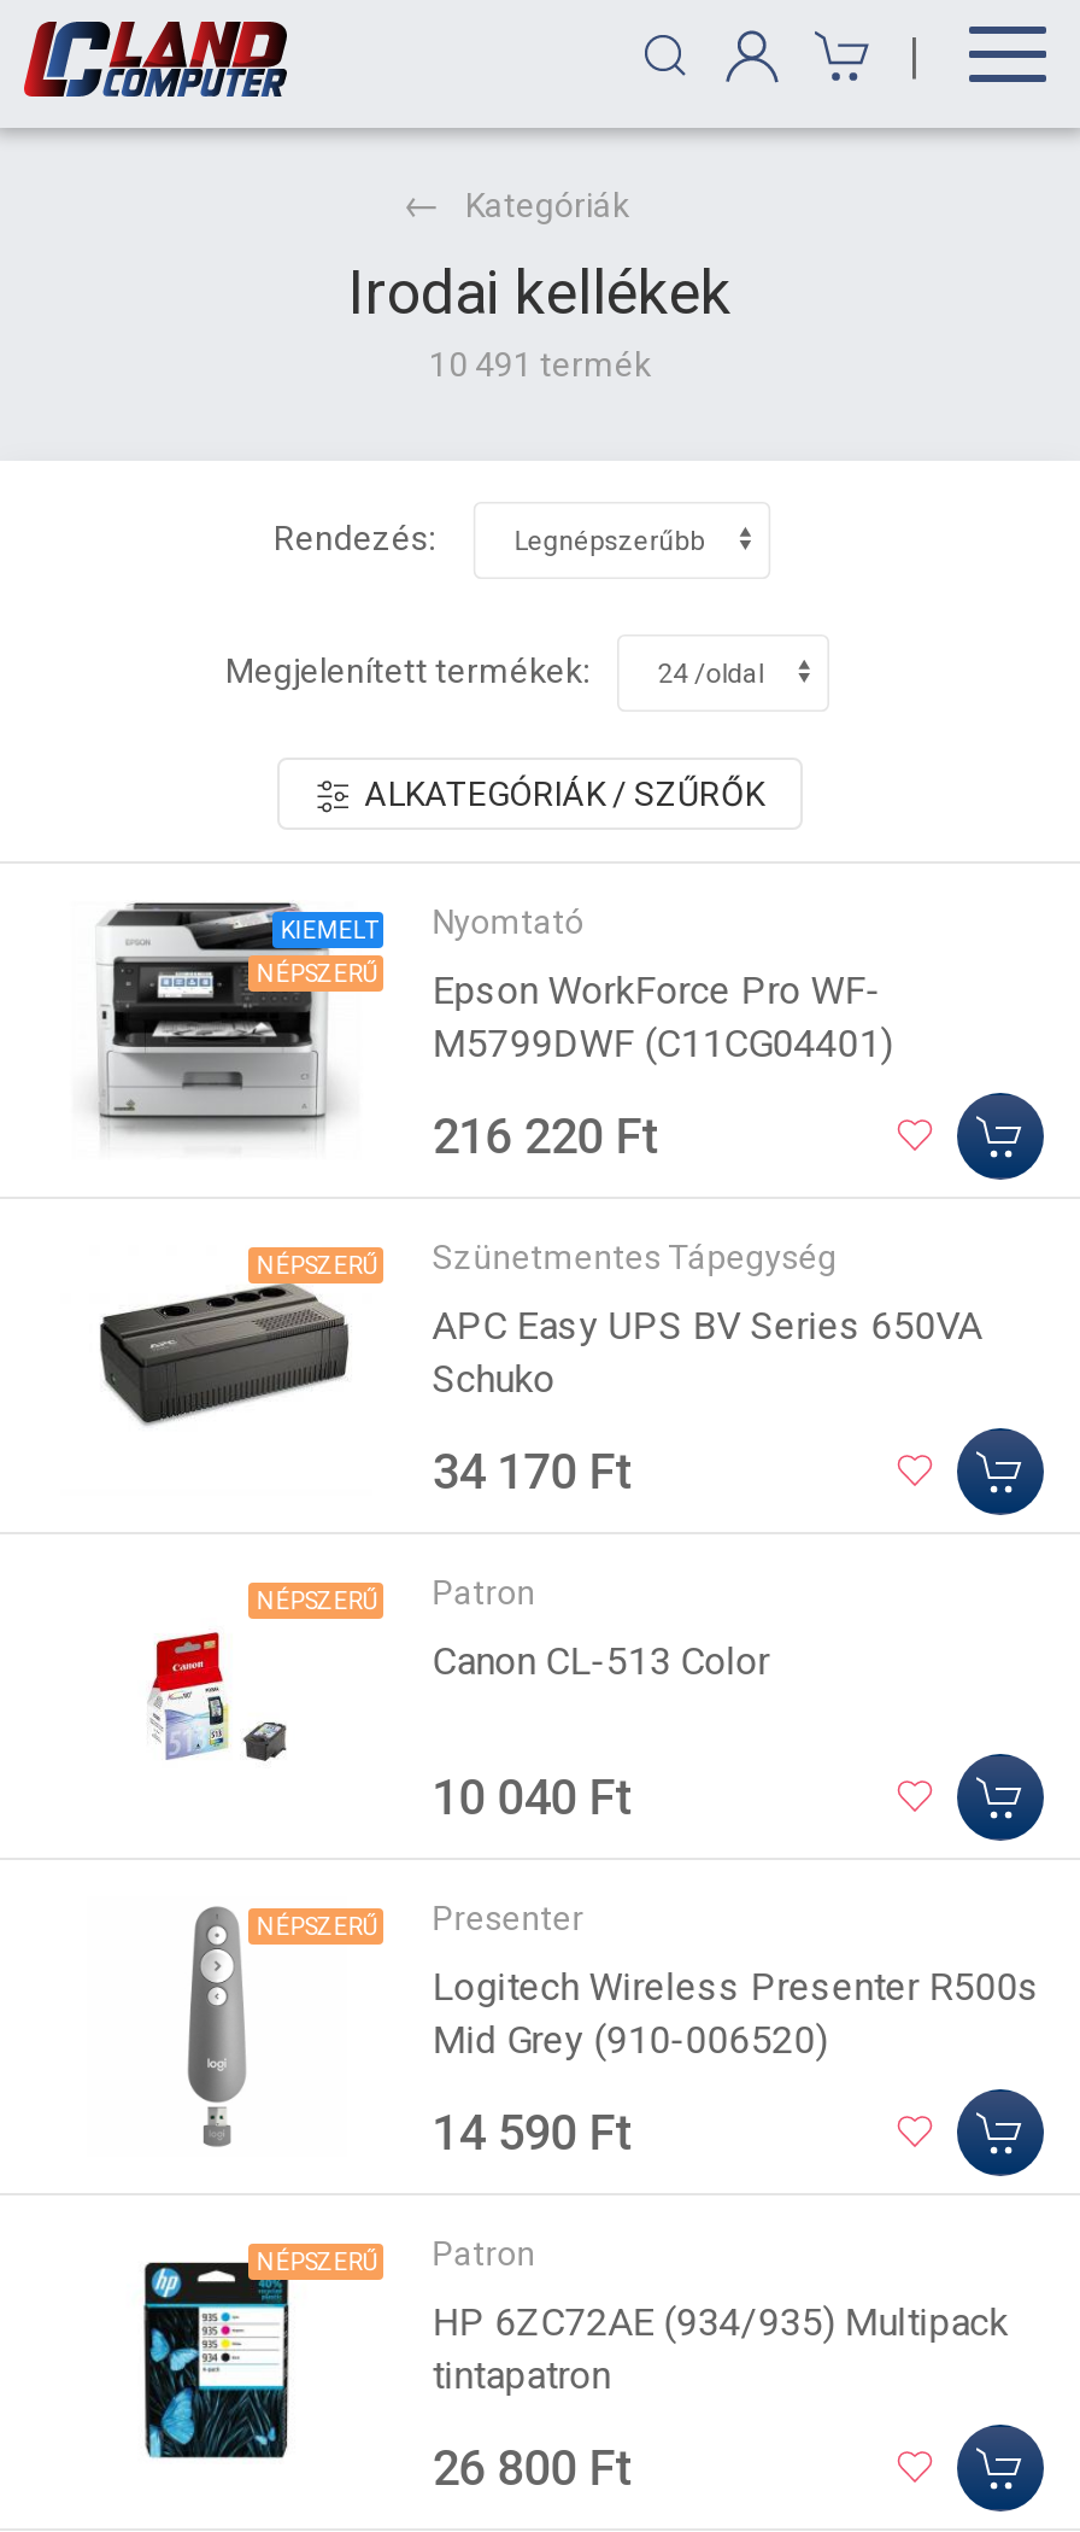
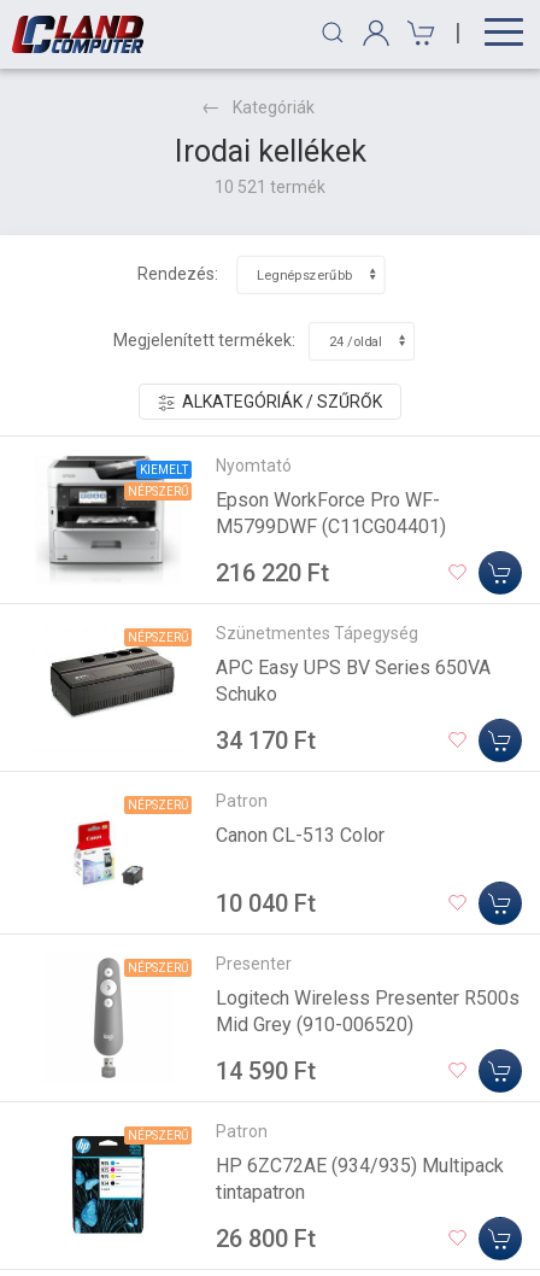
[429,345,651,384] 10 491 termék -> [215,177,325,197] 10 521 termék

